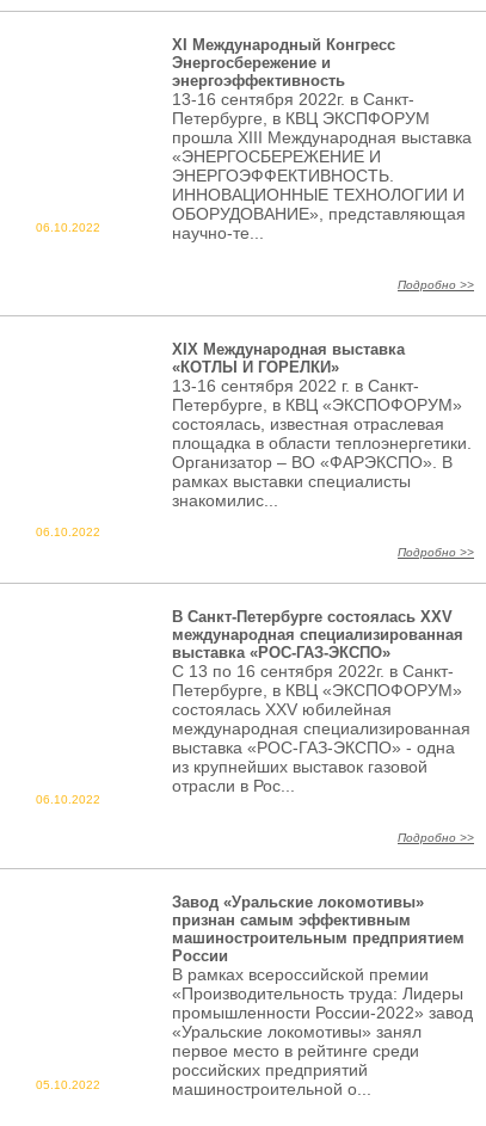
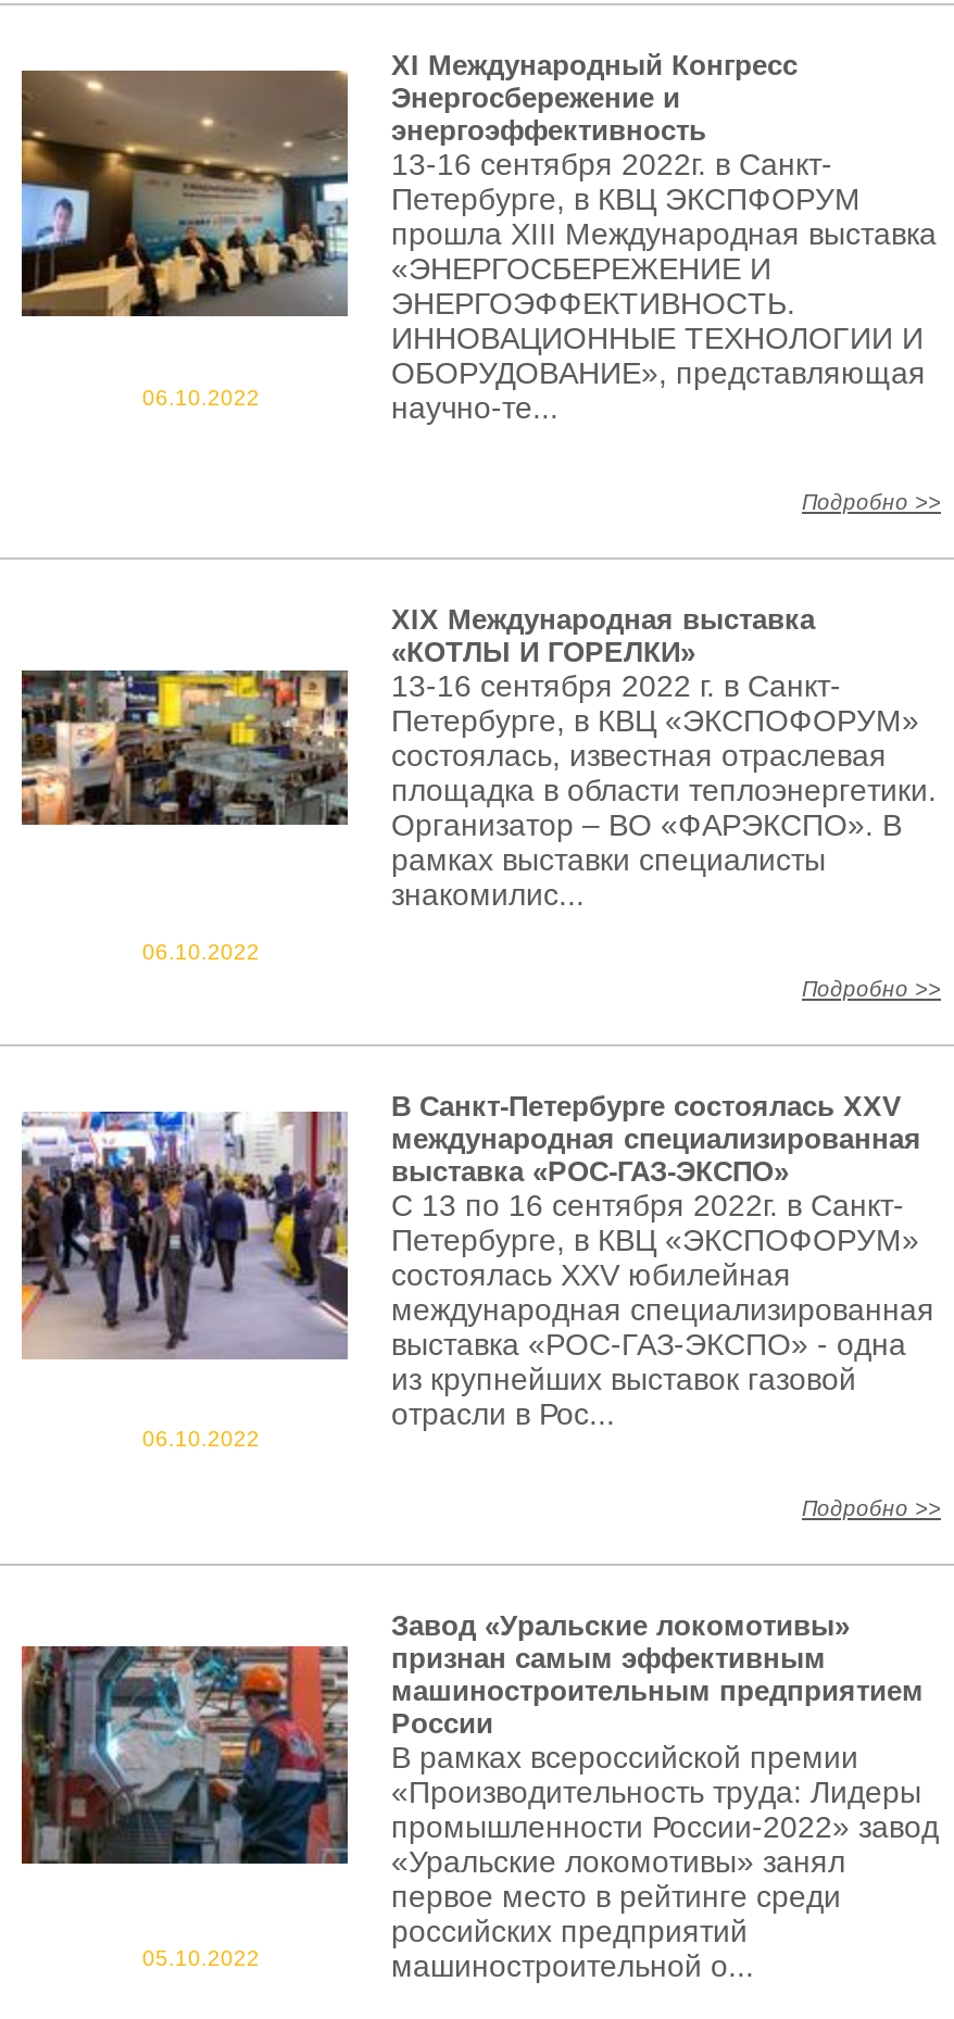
none -> [20,68,350,318] [image]
none -> [20,668,350,827] [image]
none -> [20,1109,350,1362] [image]
none -> [20,1644,350,1866] [image]

